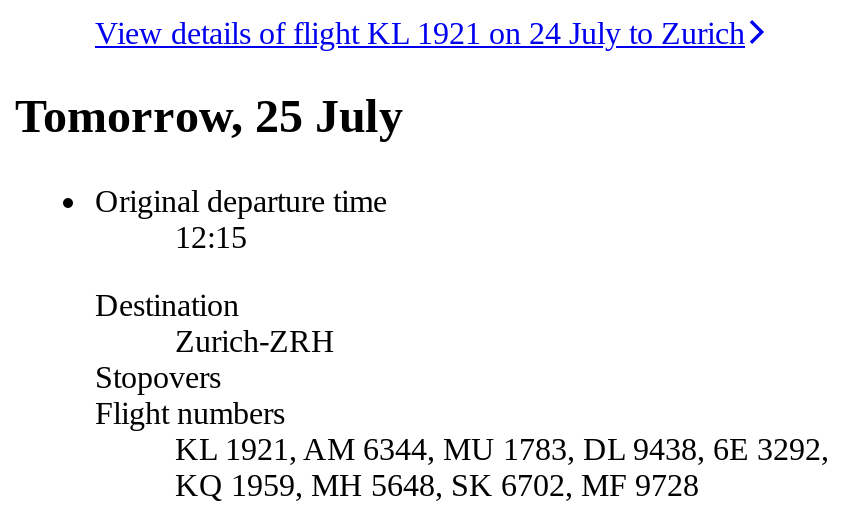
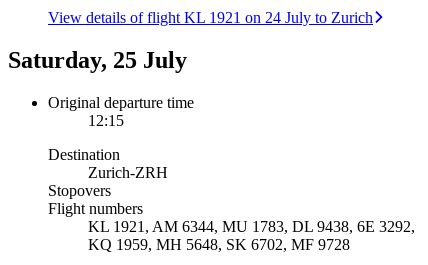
[15,91,403,143] Tomorrow, 25 July -> [8,47,187,73] Saturday, 25 July

